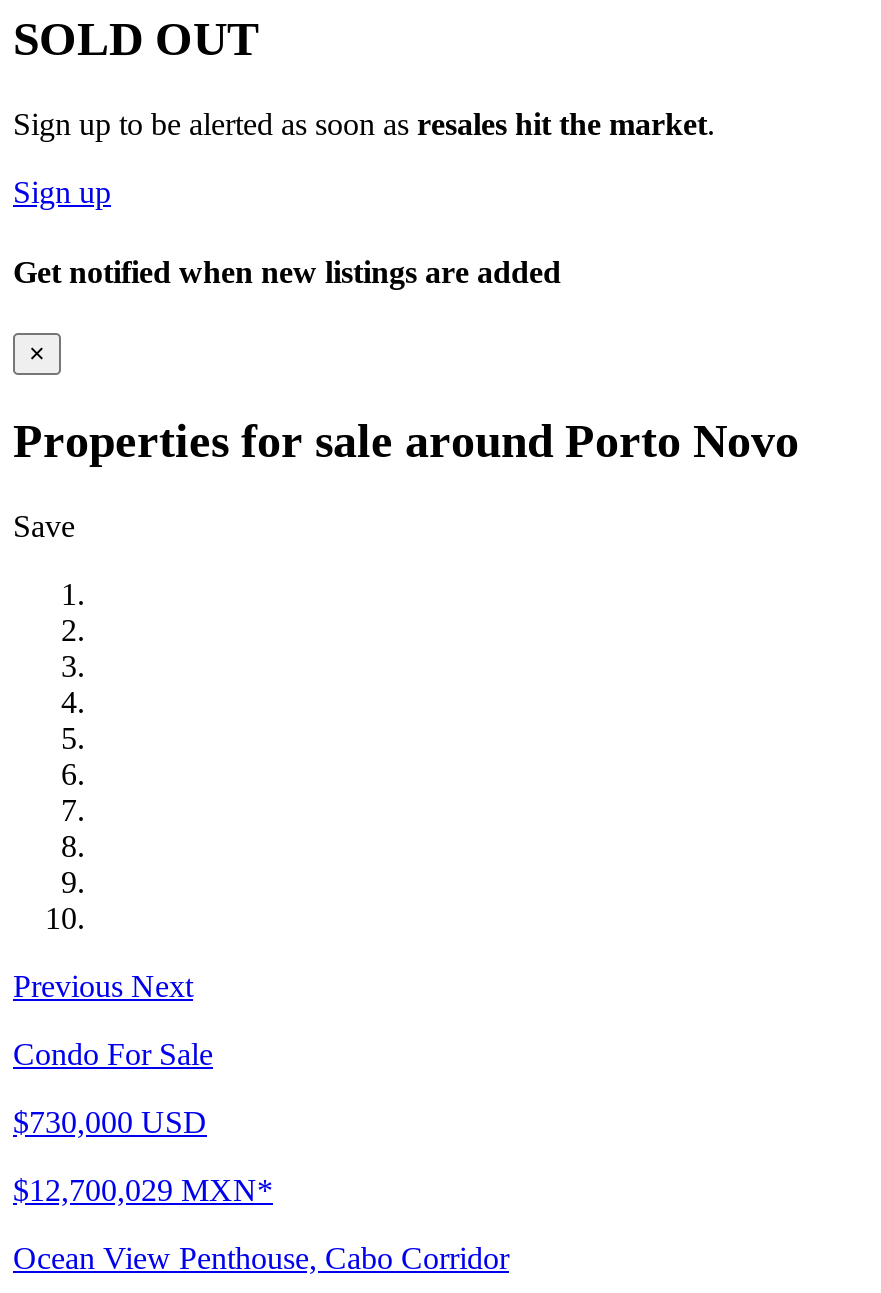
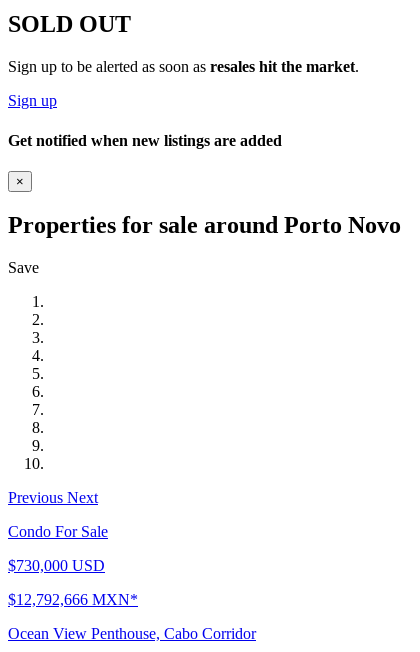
[13,1172,273,1206] $12,700,029 MXN* -> [8,591,138,608] $12,792,666 MXN*

